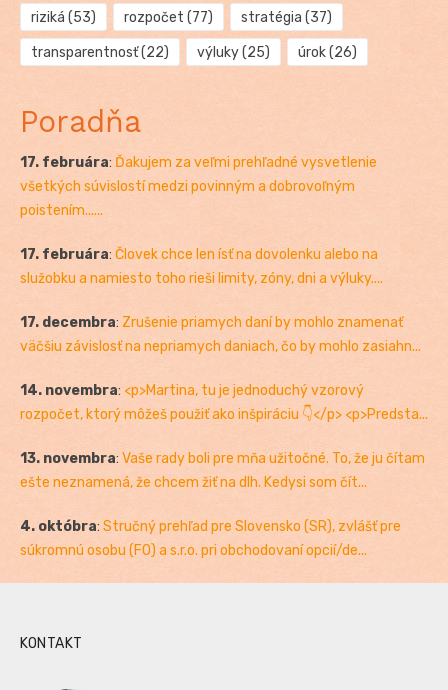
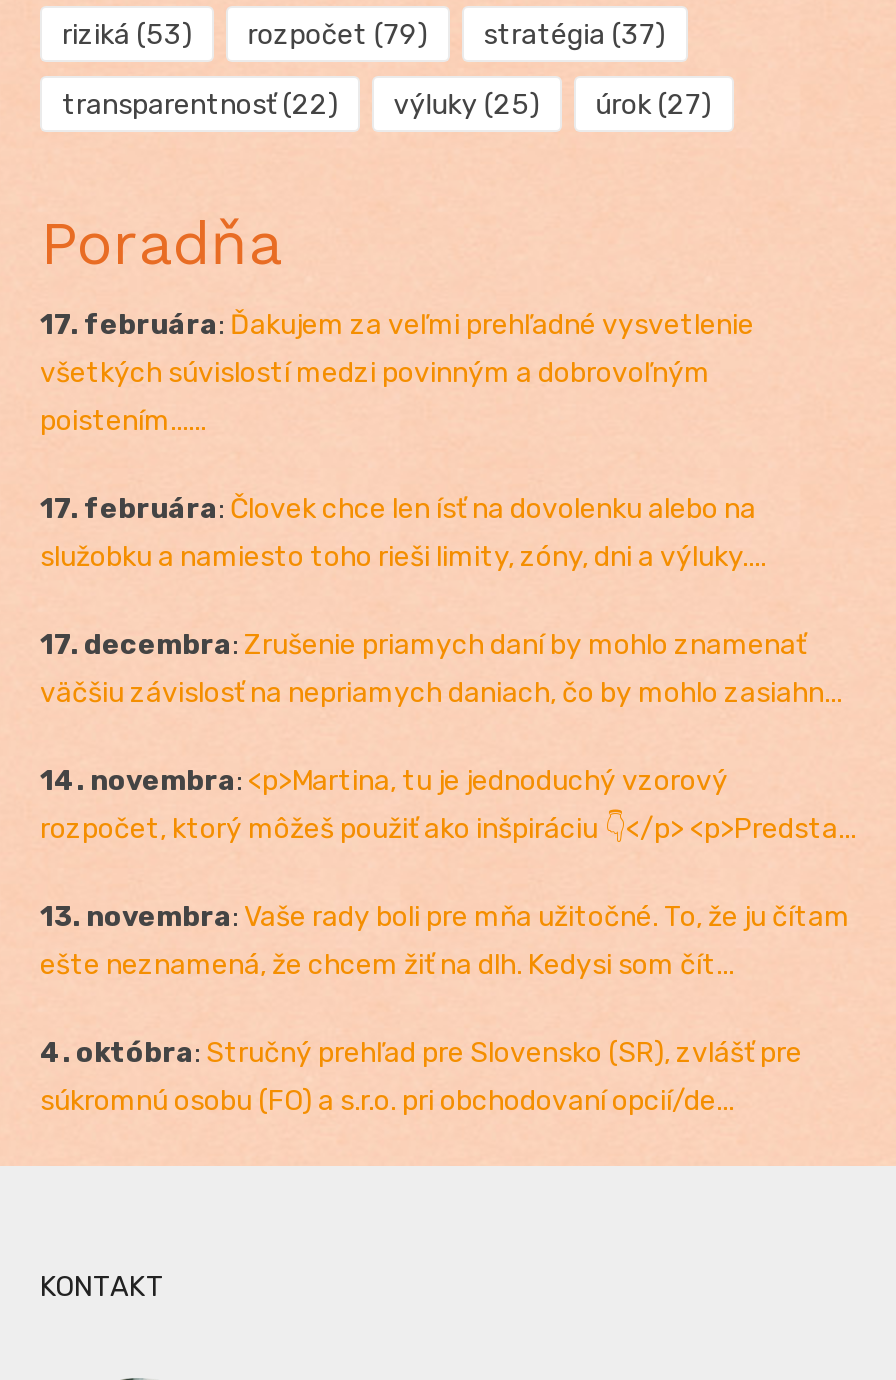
[31,9,332,26] riziká (53) rozpočet (77) stratégia (37) -> [62,18,665,52] riziká (53) rozpočet (79) stratégia (37)
[31,44,357,61] transparentnosť (22) výluky (25) úrok (26) -> [62,88,711,122] transparentnosť (22) výluky (25) úrok (27)

